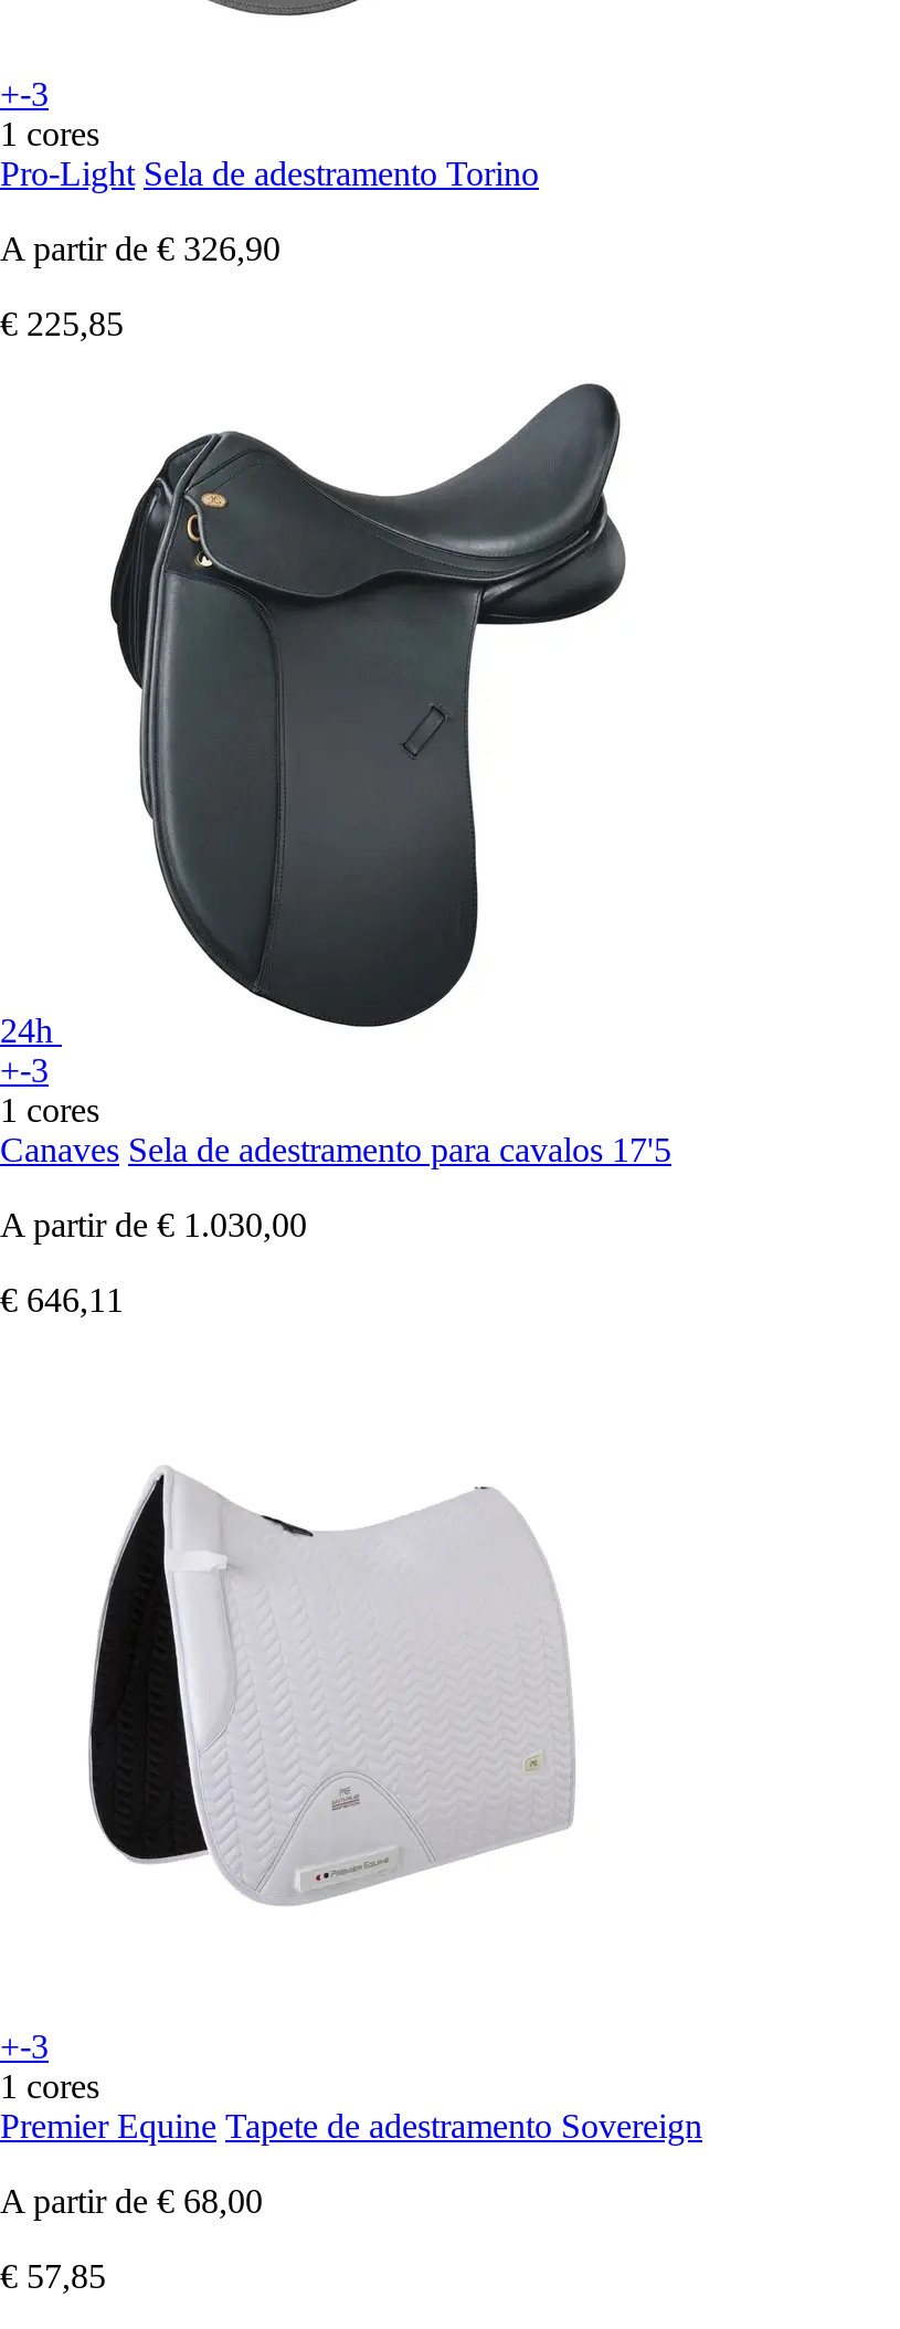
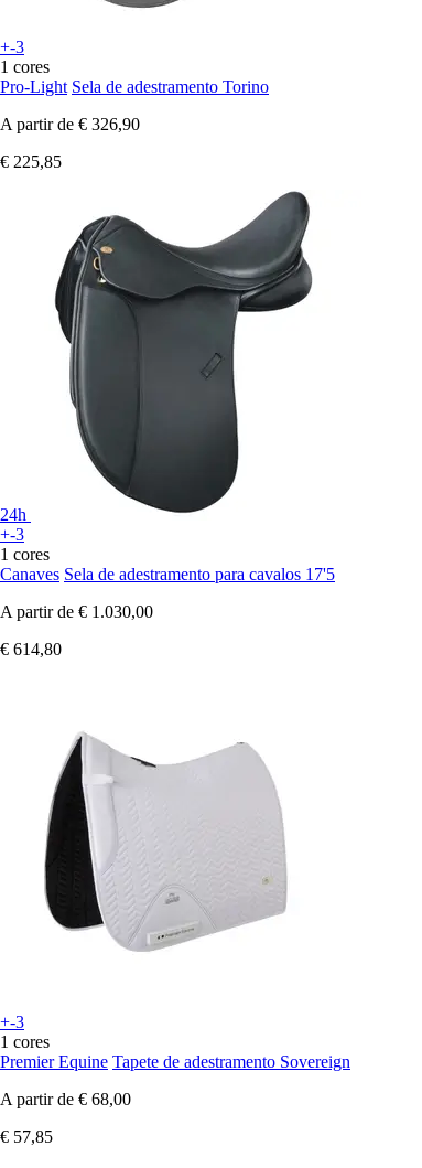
[0,1281,124,1319] € 646,11 -> [0,640,62,659] € 614,80

